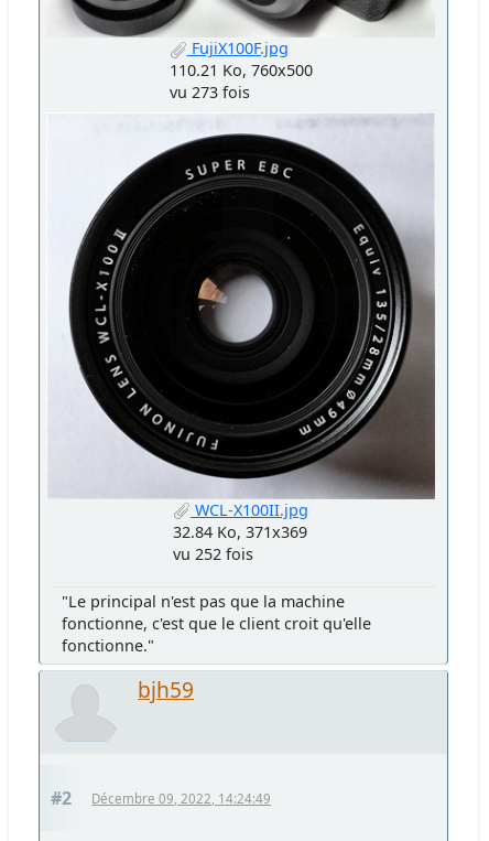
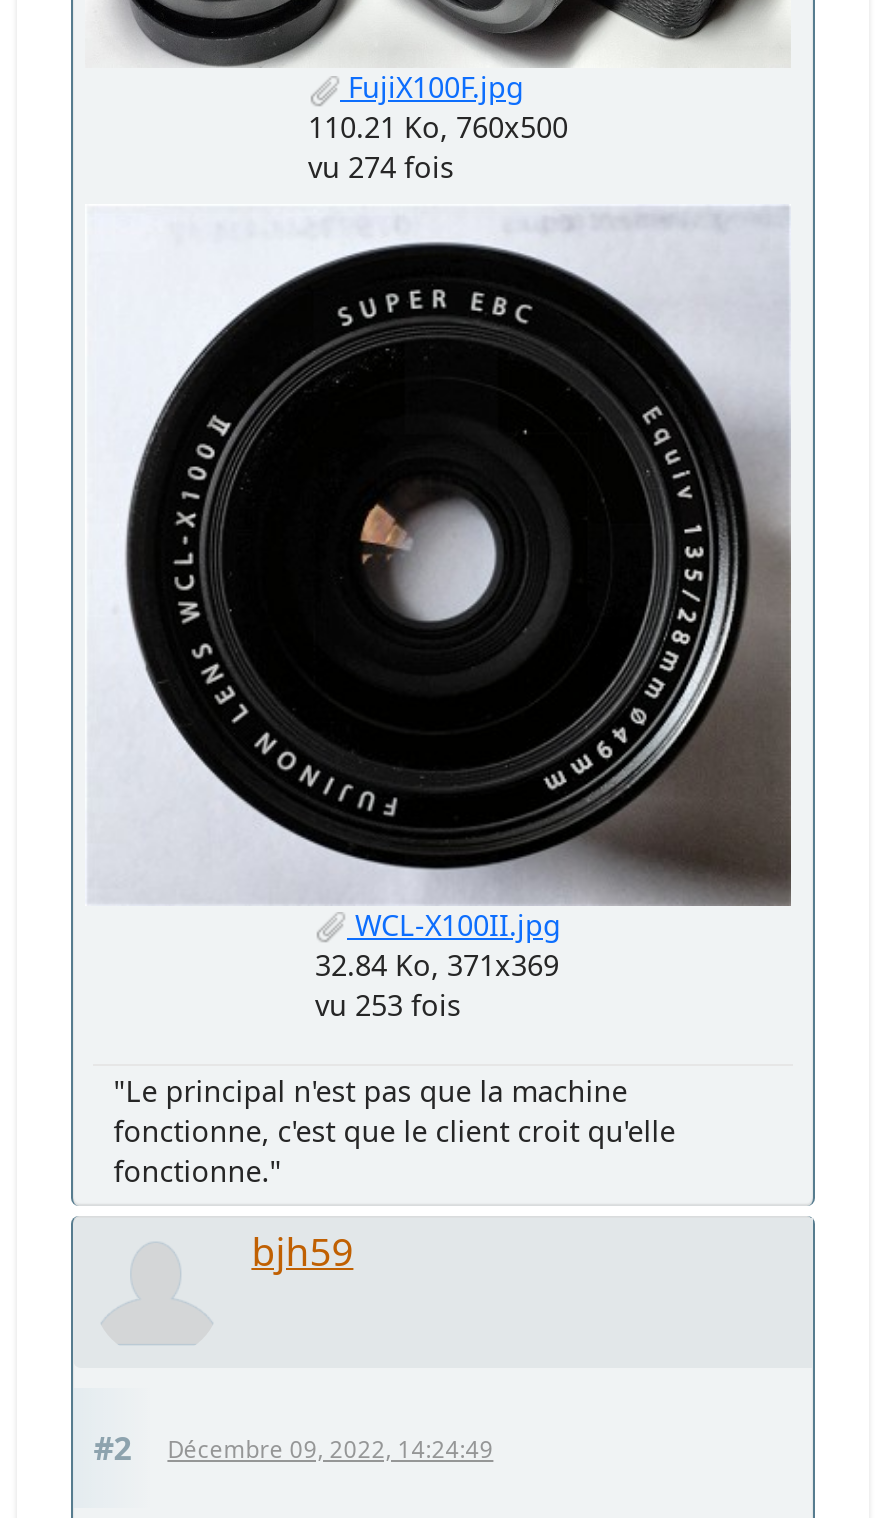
[169,82,249,103] vu 273 fois -> [308,149,454,187] vu 274 fois
[173,544,253,565] vu 252 fois -> [315,986,461,1024] vu 253 fois

